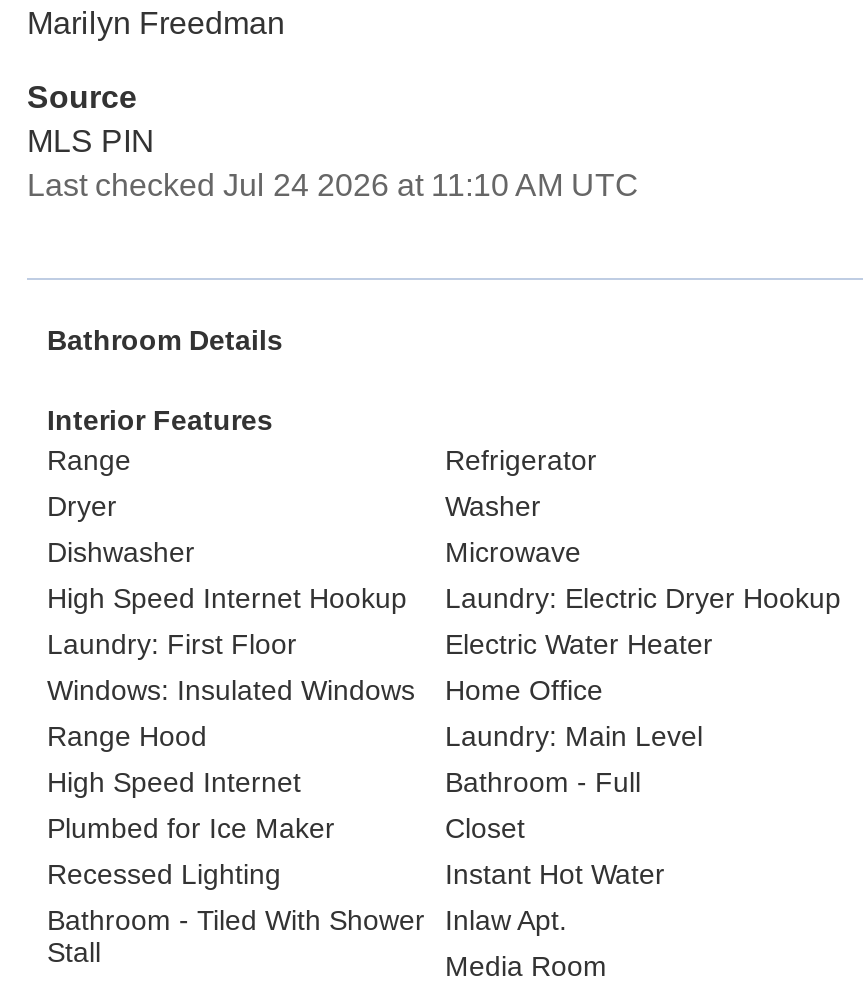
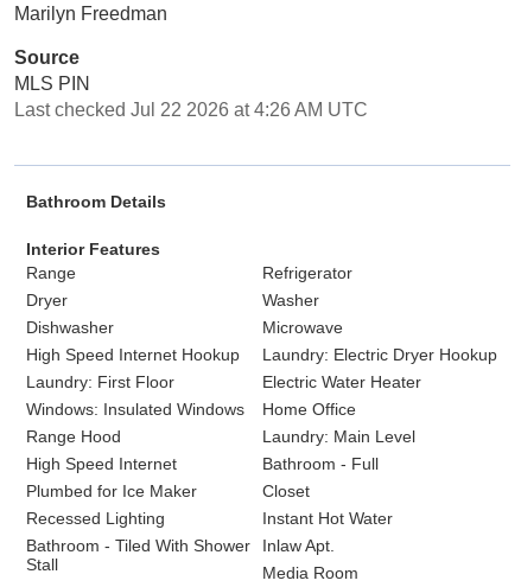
[27,168,639,202] Last checked Jul 24 2026 at 11:10 AM UTC -> [14,100,368,120] Last checked Jul 22 2026 at 4:26 AM UTC

